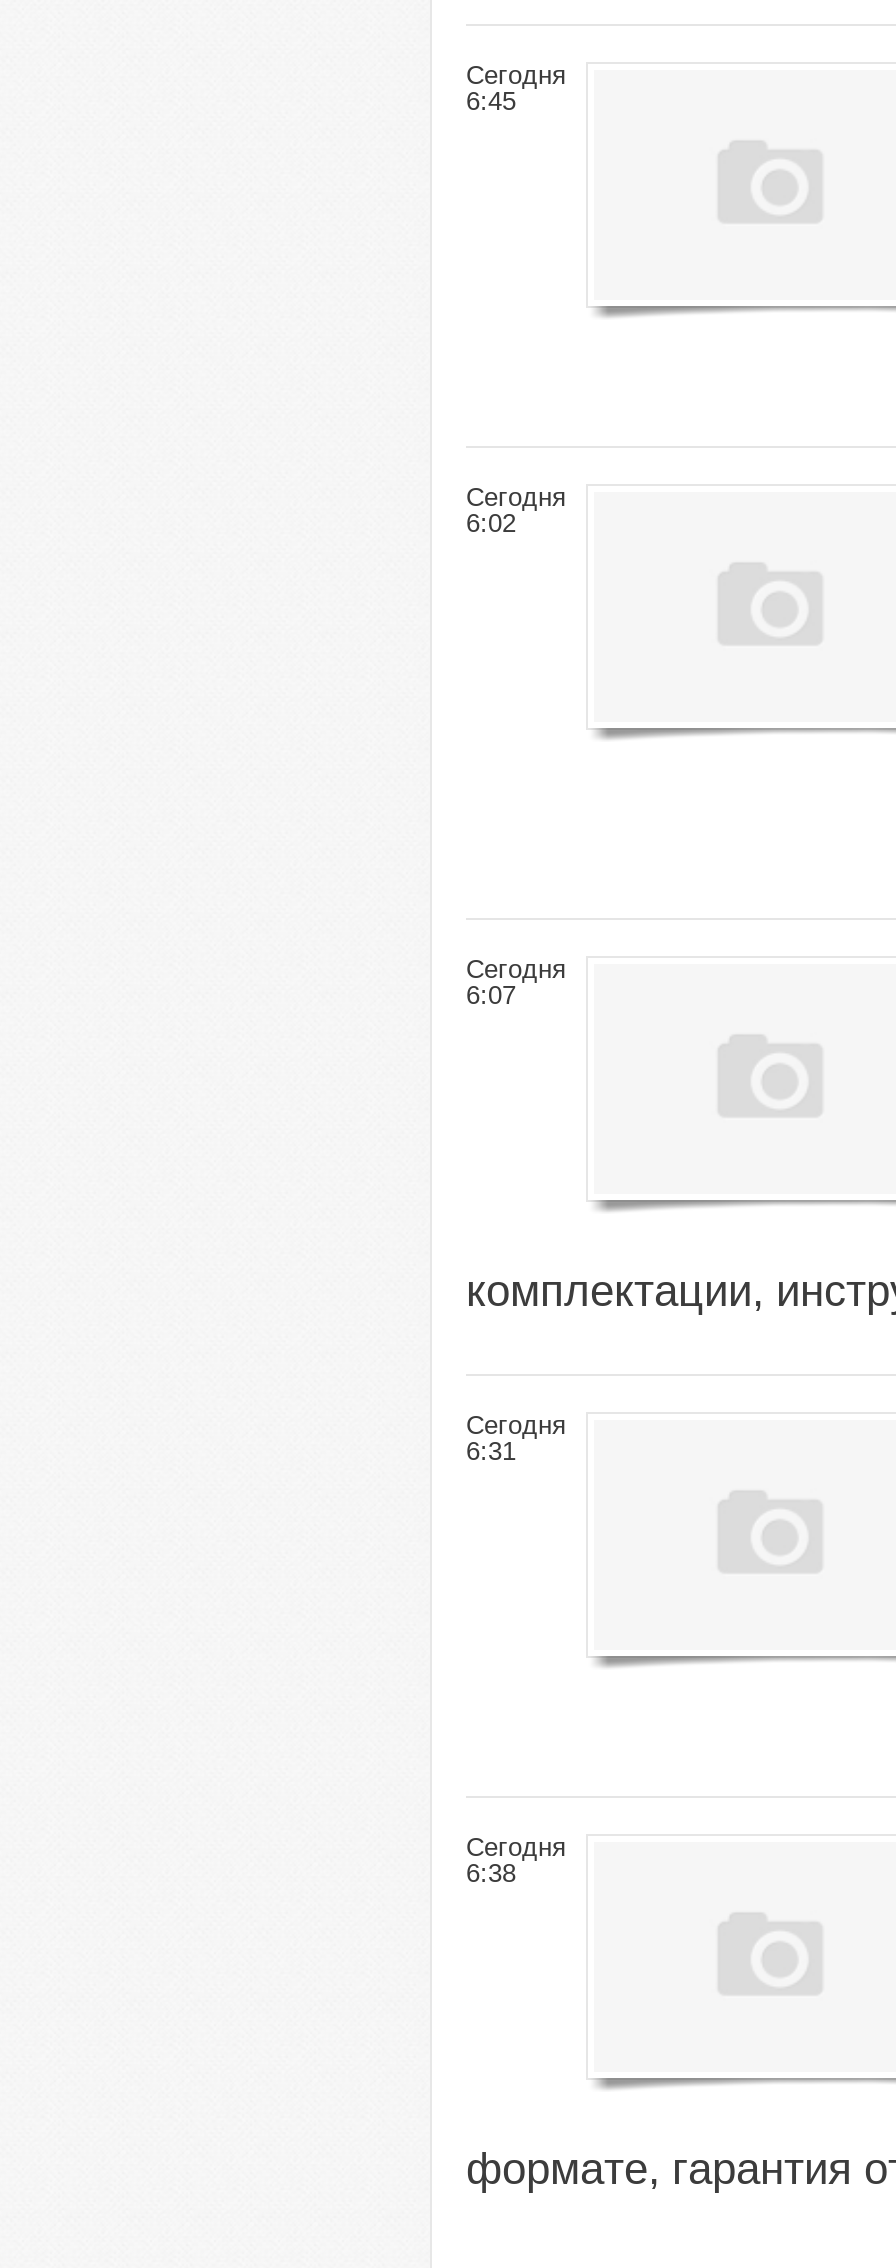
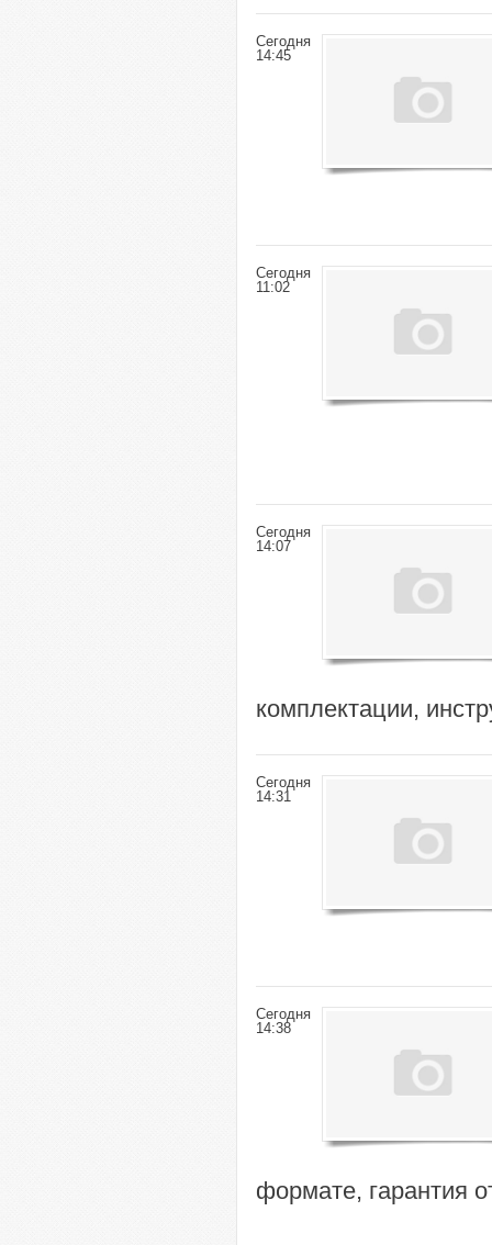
[466,86,516,116] 6:45 -> [256,47,291,64] 14:45
[466,508,516,538] 6:02 -> [256,279,290,295] 11:02
[466,980,516,1010] 6:07 -> [256,538,291,554] 14:07
[466,1436,516,1466] 6:31 -> [256,788,291,805] 14:31
[466,1858,516,1888] 6:38 -> [256,1020,291,1036] 14:38

